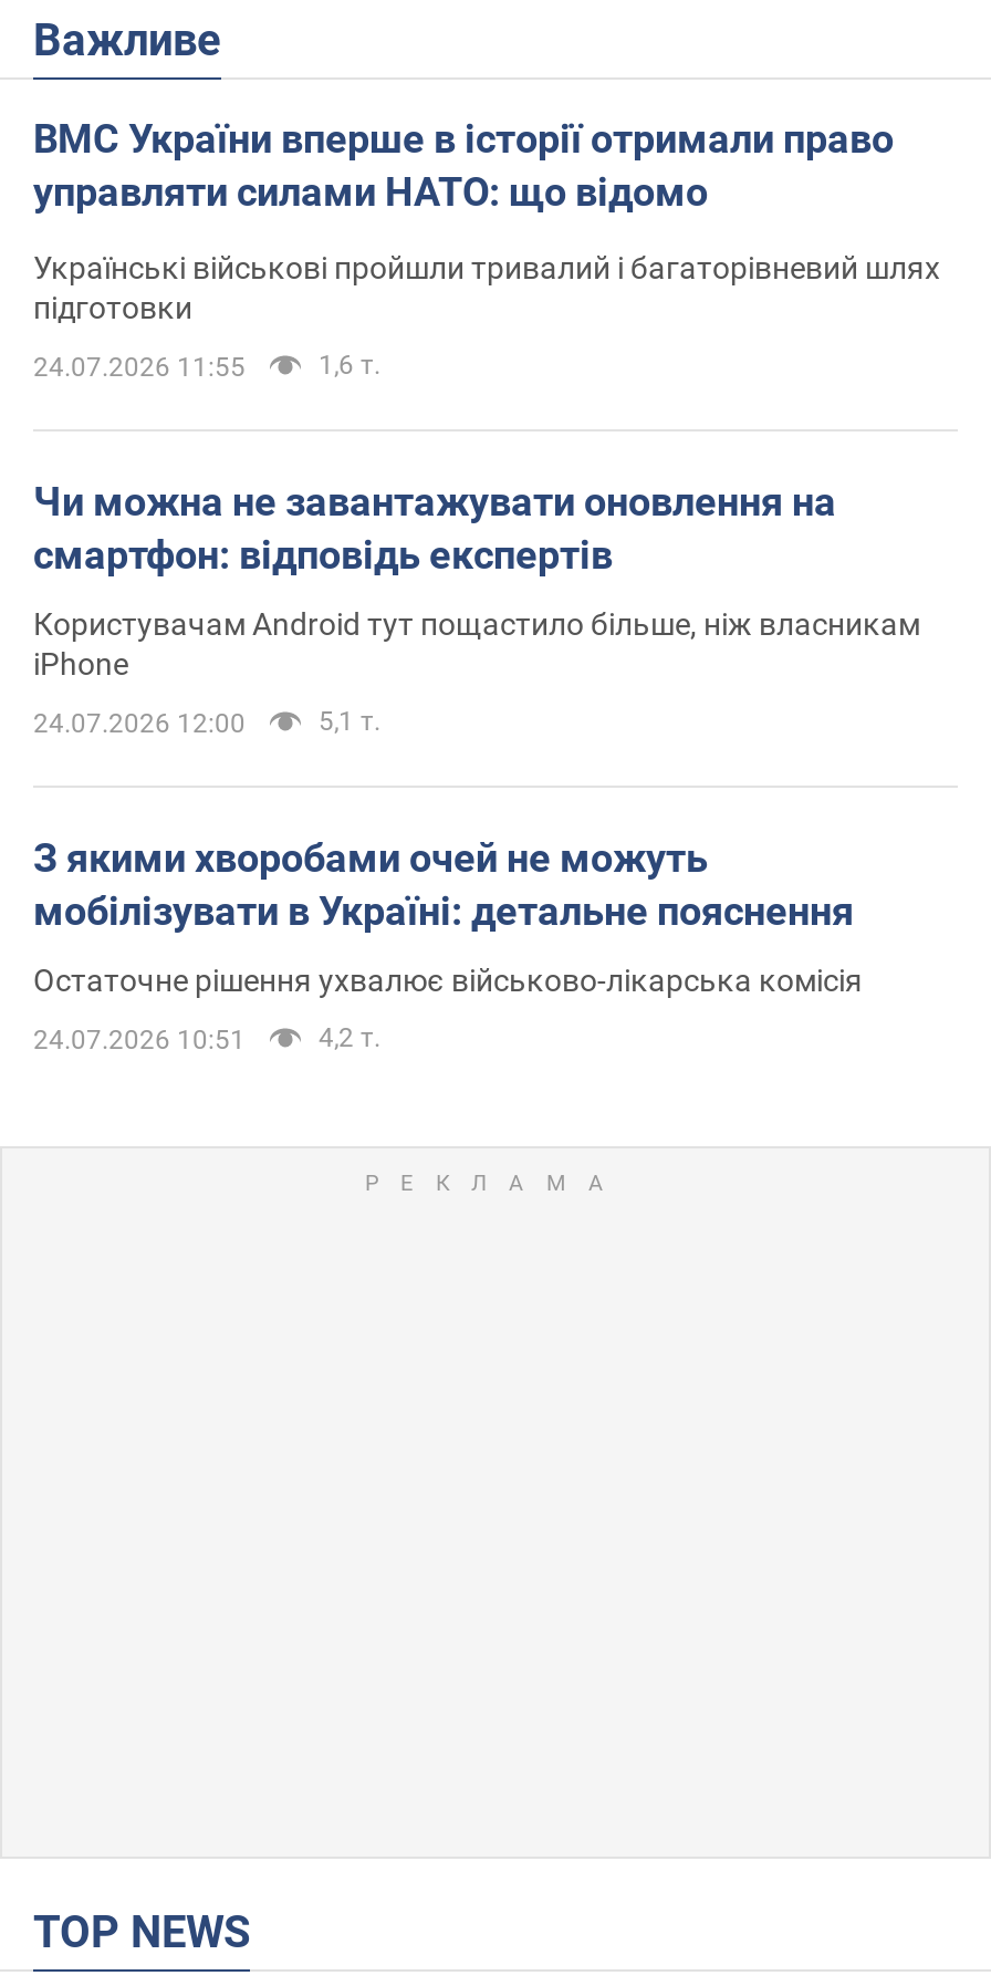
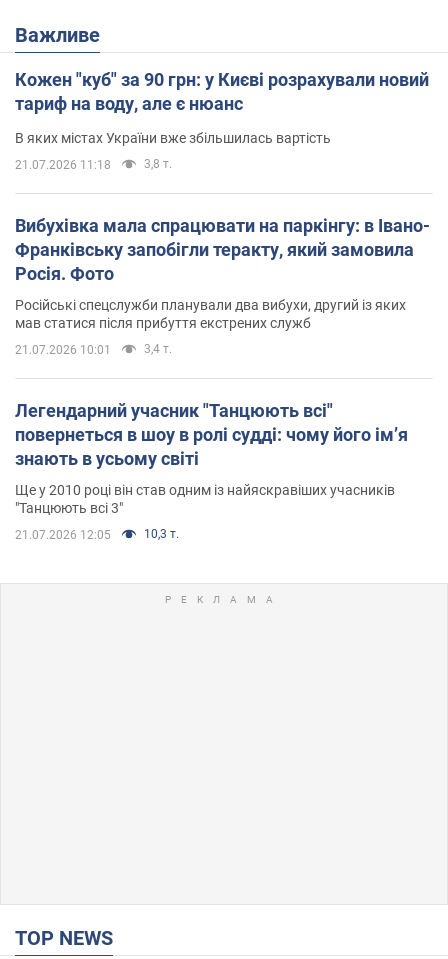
[33,114,894,214] ВМС України вперше в історії отримали право | управляти силами НАТО: що відомо -> [15,69,429,114] Кожен "куб" за 90 грн: у Києві розрахували новий | тариф на воду, але є нюанс
[33,249,940,325] Українські військові пройшли тривалий і багаторівневий шлях | підготовки -> [15,130,331,146] В яких містах України вже збільшилась вартість
[33,349,380,382] 24.07.2026 11:55 | 1,6 т. -> [15,157,172,172] 21.07.2026 11:18 | 3,8 т.
[33,477,836,577] Чи можна не завантажувати оновлення на | смартфон: відповідь експертів -> [15,215,430,284] Вибухівка мала спрацювати на паркінгу: в Івано- | Франківську запобігли теракту, який замовила | Росія. Фото
[33,606,920,681] Користувачам Android тут пощастило більше, ніж власникам | iPhone -> [15,297,406,331] Російські спецслужби планували два вибухи, другий із яких | мав статися після прибуття екстрених служб
[33,705,380,738] 24.07.2026 12:00 | 5,1 т. -> [15,342,172,357] 21.07.2026 10:01 | 3,4 т.
[33,834,854,933] З якими хворобами очей не можуть | мобілізувати в Україні: детальне пояснення -> [15,400,408,469] Легендарний учасник "Танцюють всі" | повернеться в шоу в ролі судді: чому його імʼя | знають в усьому світі
[33,962,863,997] Остаточне рішення ухвалює військово-лікарська комісія -> [15,482,395,516] Ще у 2010 році він став одним із найяскравіших учасників | "Танцюють всі 3"
[33,1022,380,1055] 24.07.2026 10:51 | 4,2 т. -> [15,527,179,542] 21.07.2026 12:05 | 10,3 т.

